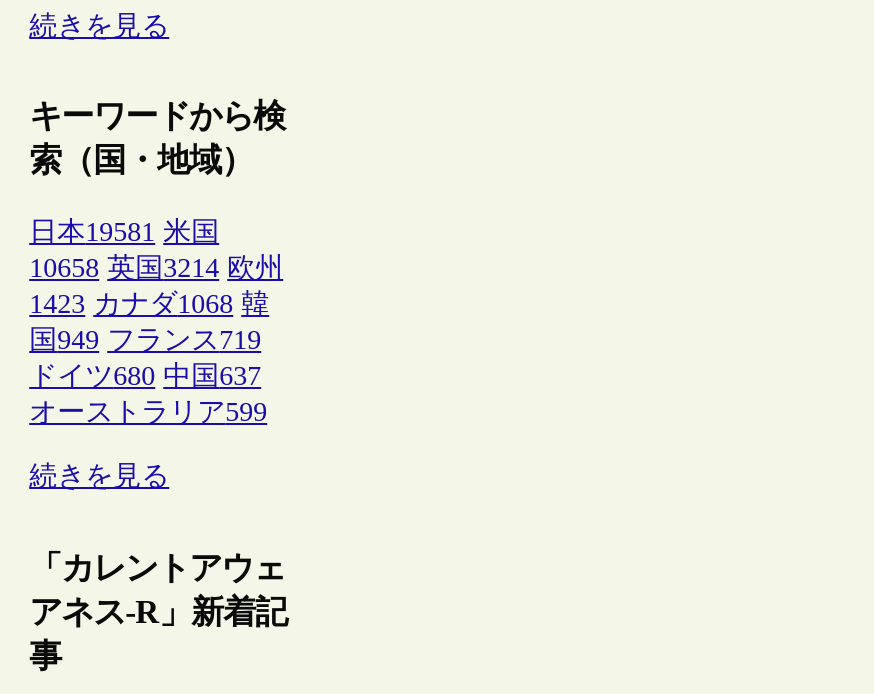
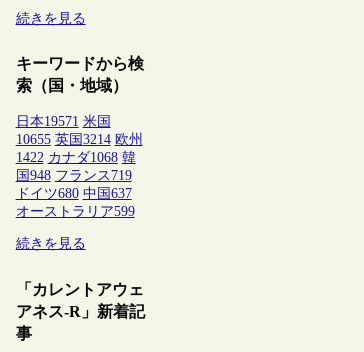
[29,218,219,248] 日本19581 米国 -> [16,114,111,129] 日本19571 米国
[29,254,283,284] 10658 英国3214 欧州 -> [16,132,143,147] 10655 英国3214 欧州
[29,290,269,320] 1423 カナダ1068 韓 -> [16,150,136,165] 1422 カナダ1068 韓
[29,326,261,356] 国949 フランス719 -> [16,168,132,183] 国948 フランス719

